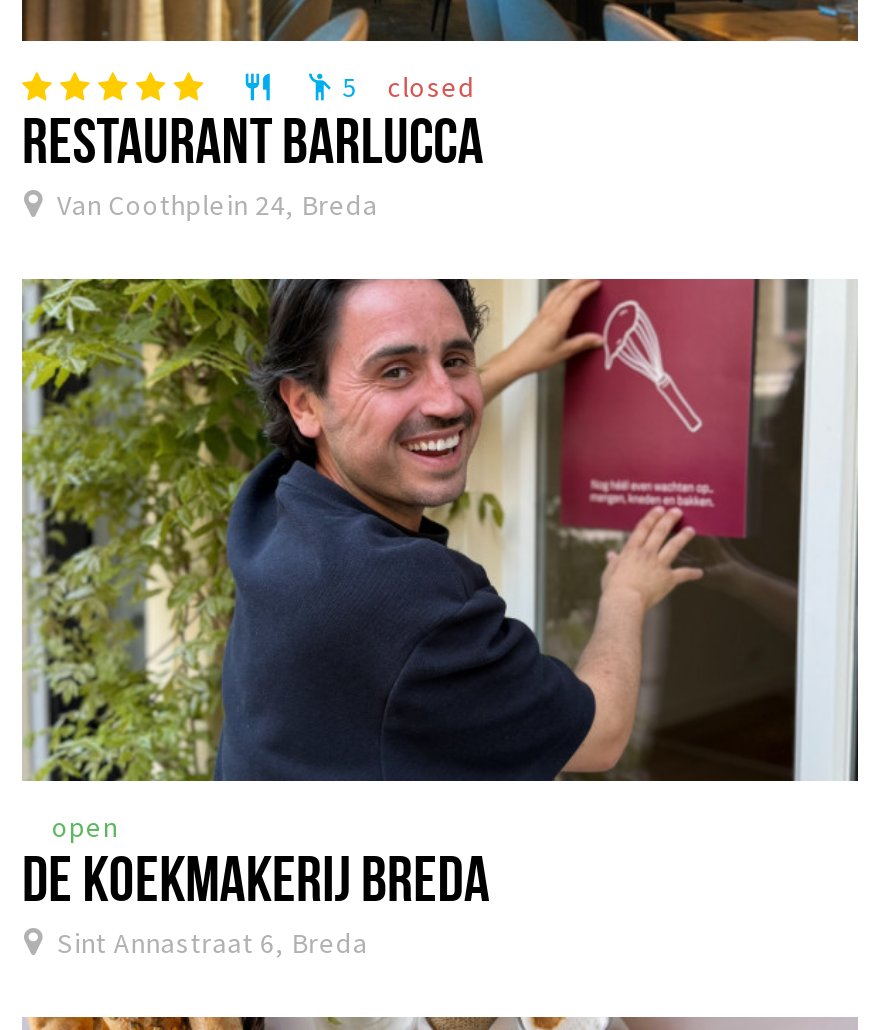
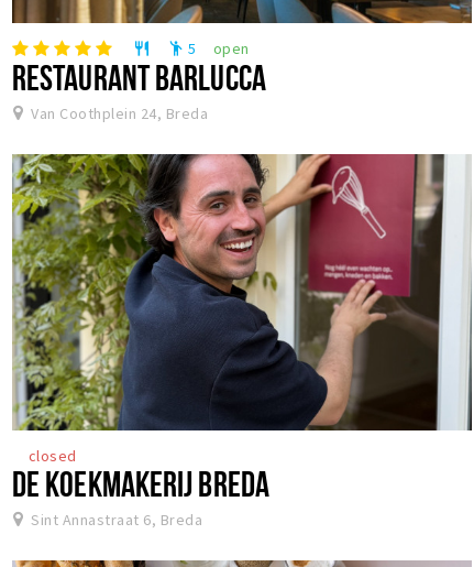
moved [388,70,475,106] -> [29,445,77,465]: closed
moved [52,809,118,845] -> [213,38,249,58]: open

